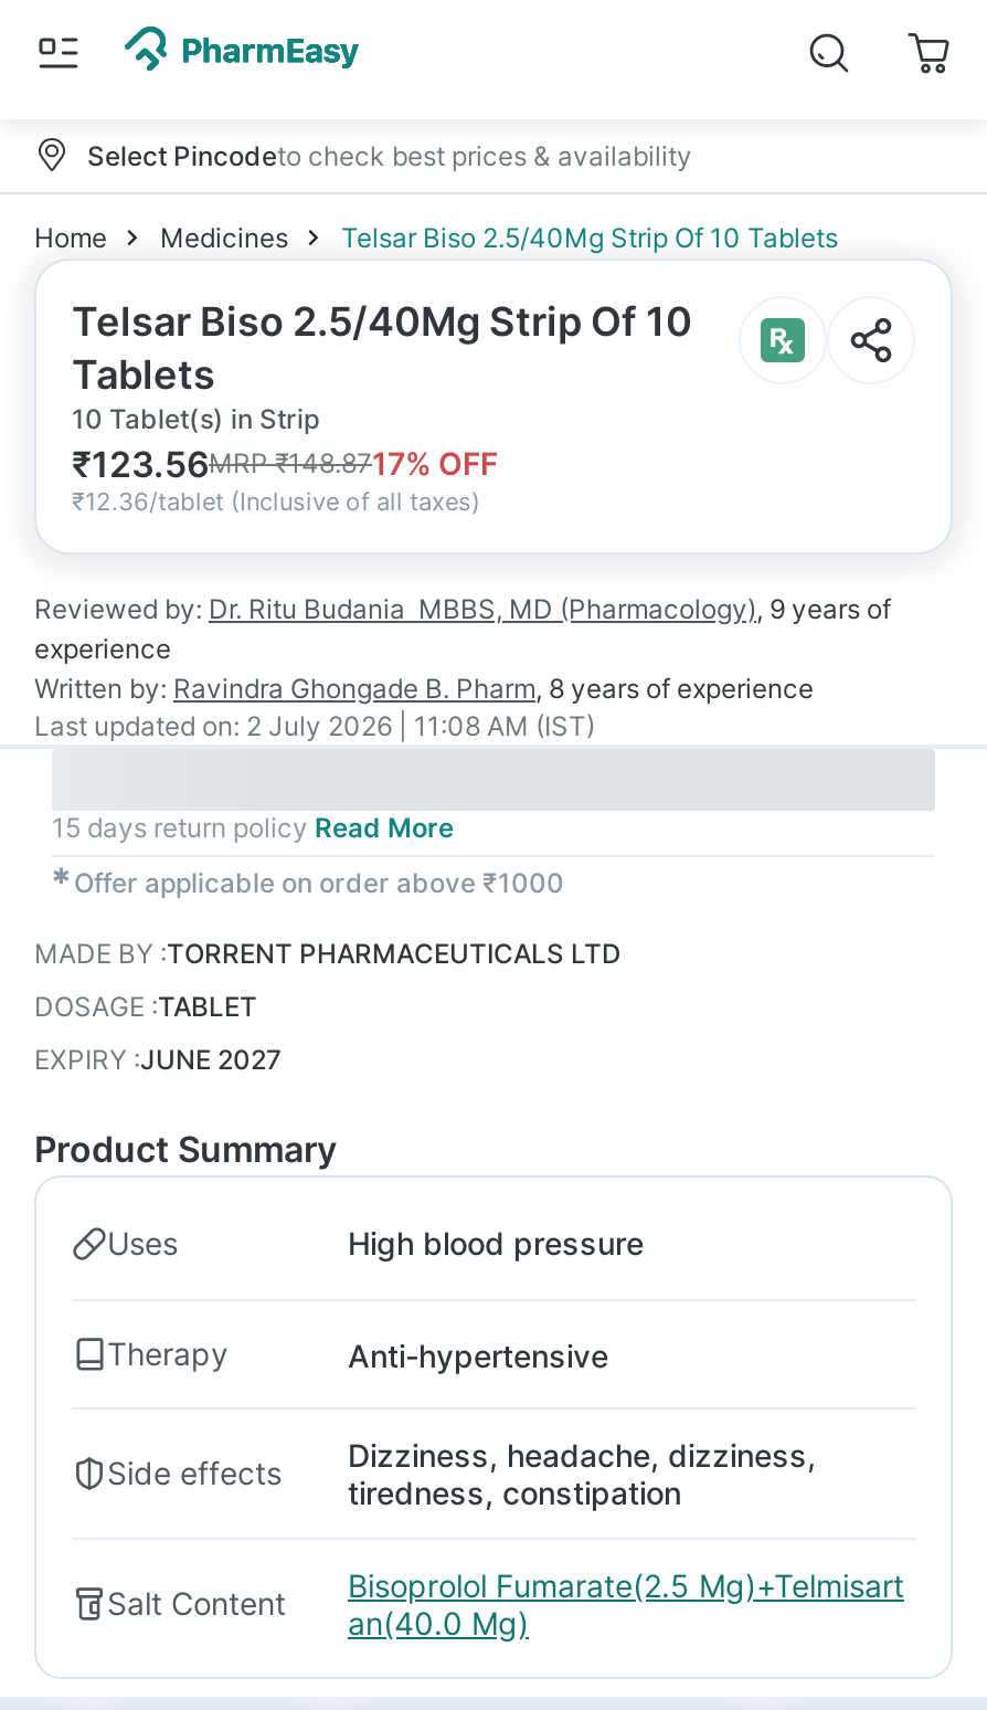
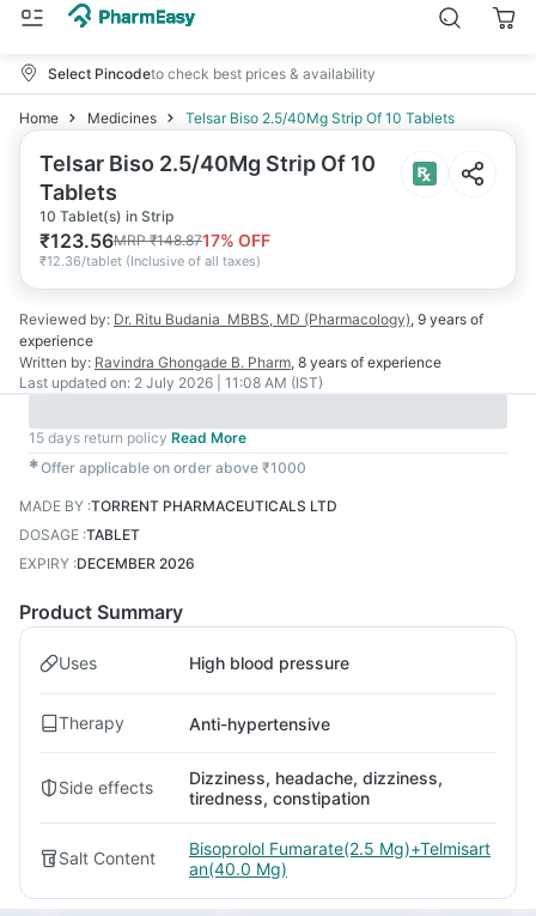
[34,1043,282,1076] EXPIRY : JUNE 2027 -> [19,554,195,572] EXPIRY : DECEMBER 2026

